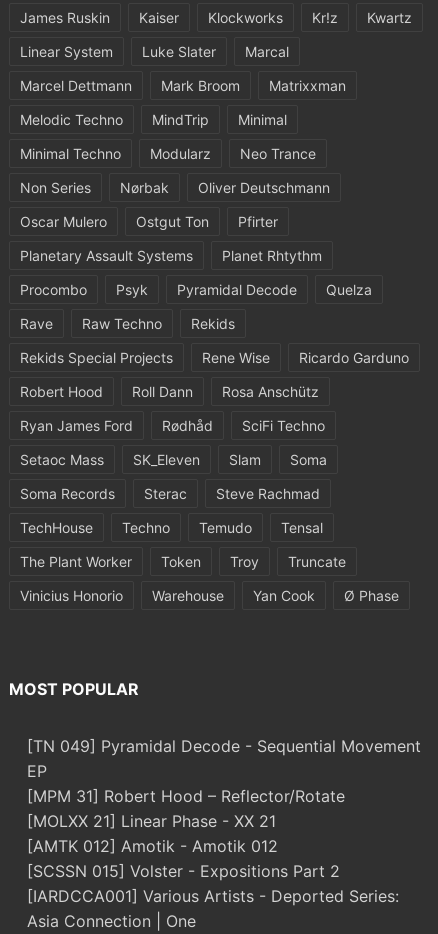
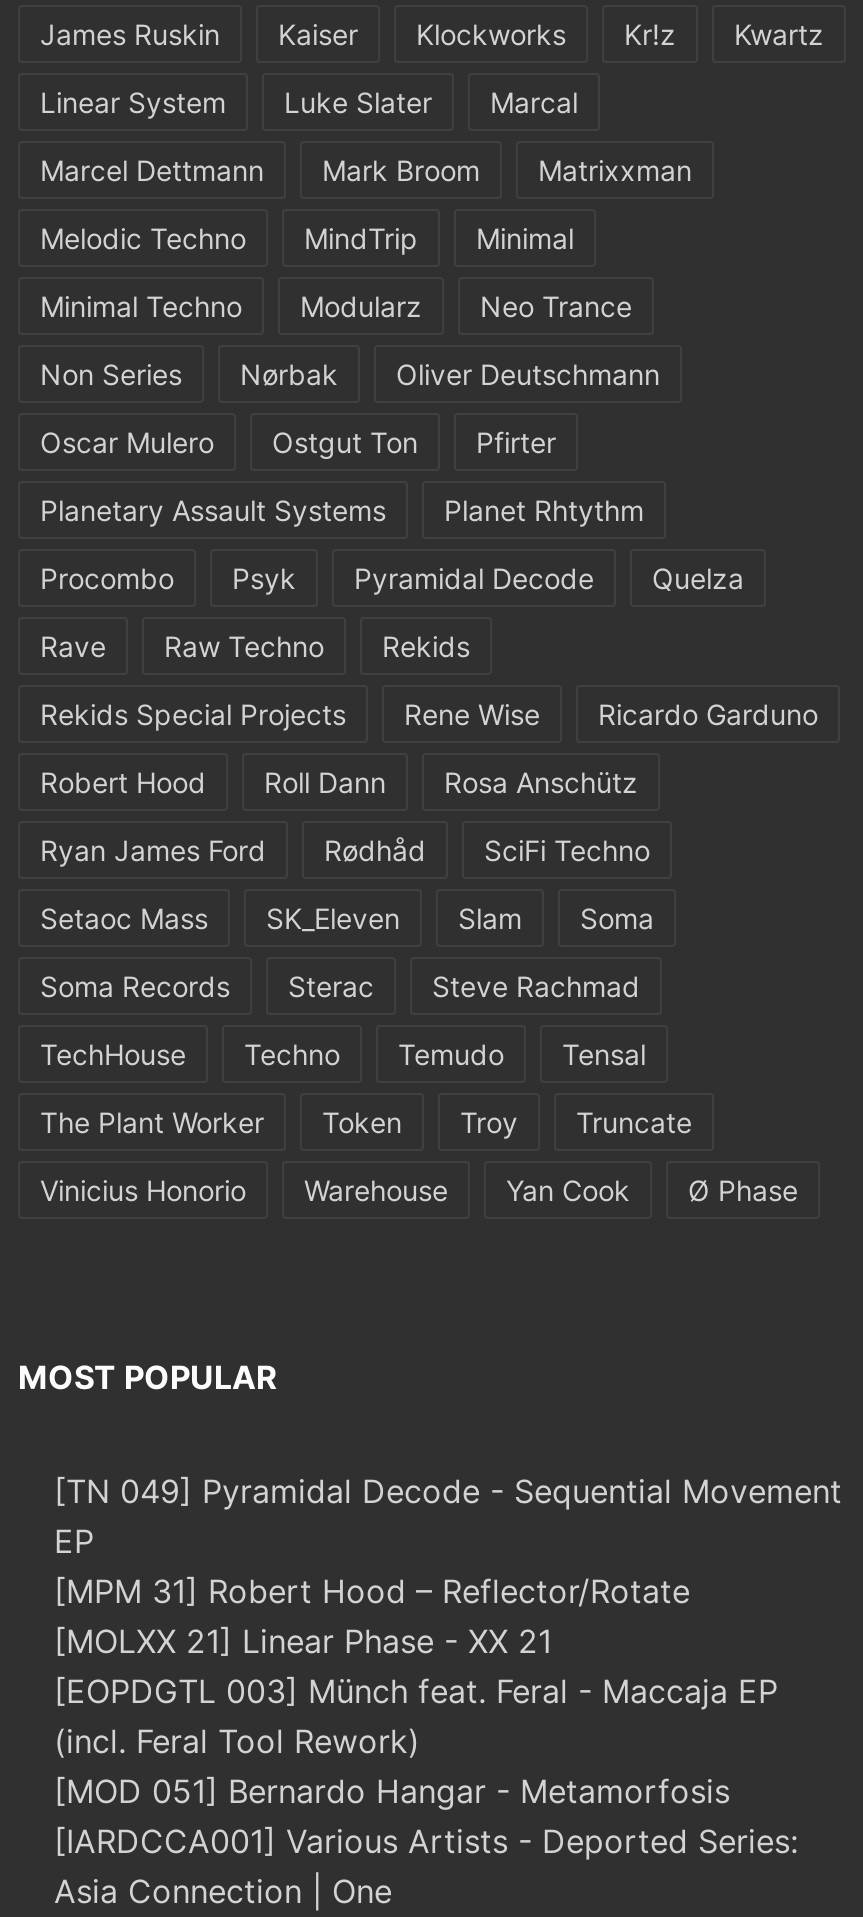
[27,836,340,881] [AMTK 012] Amotik - Amotik 012 | [SCSSN 015] Volster - Expositions Part 2 -> [54,1671,778,1811] [EOPDGTL 003] Münch feat. Feral - Maccaja EP | (incl. Feral Tool Rework) | [MOD 051] Bernardo Hangar - Metamorfosis

